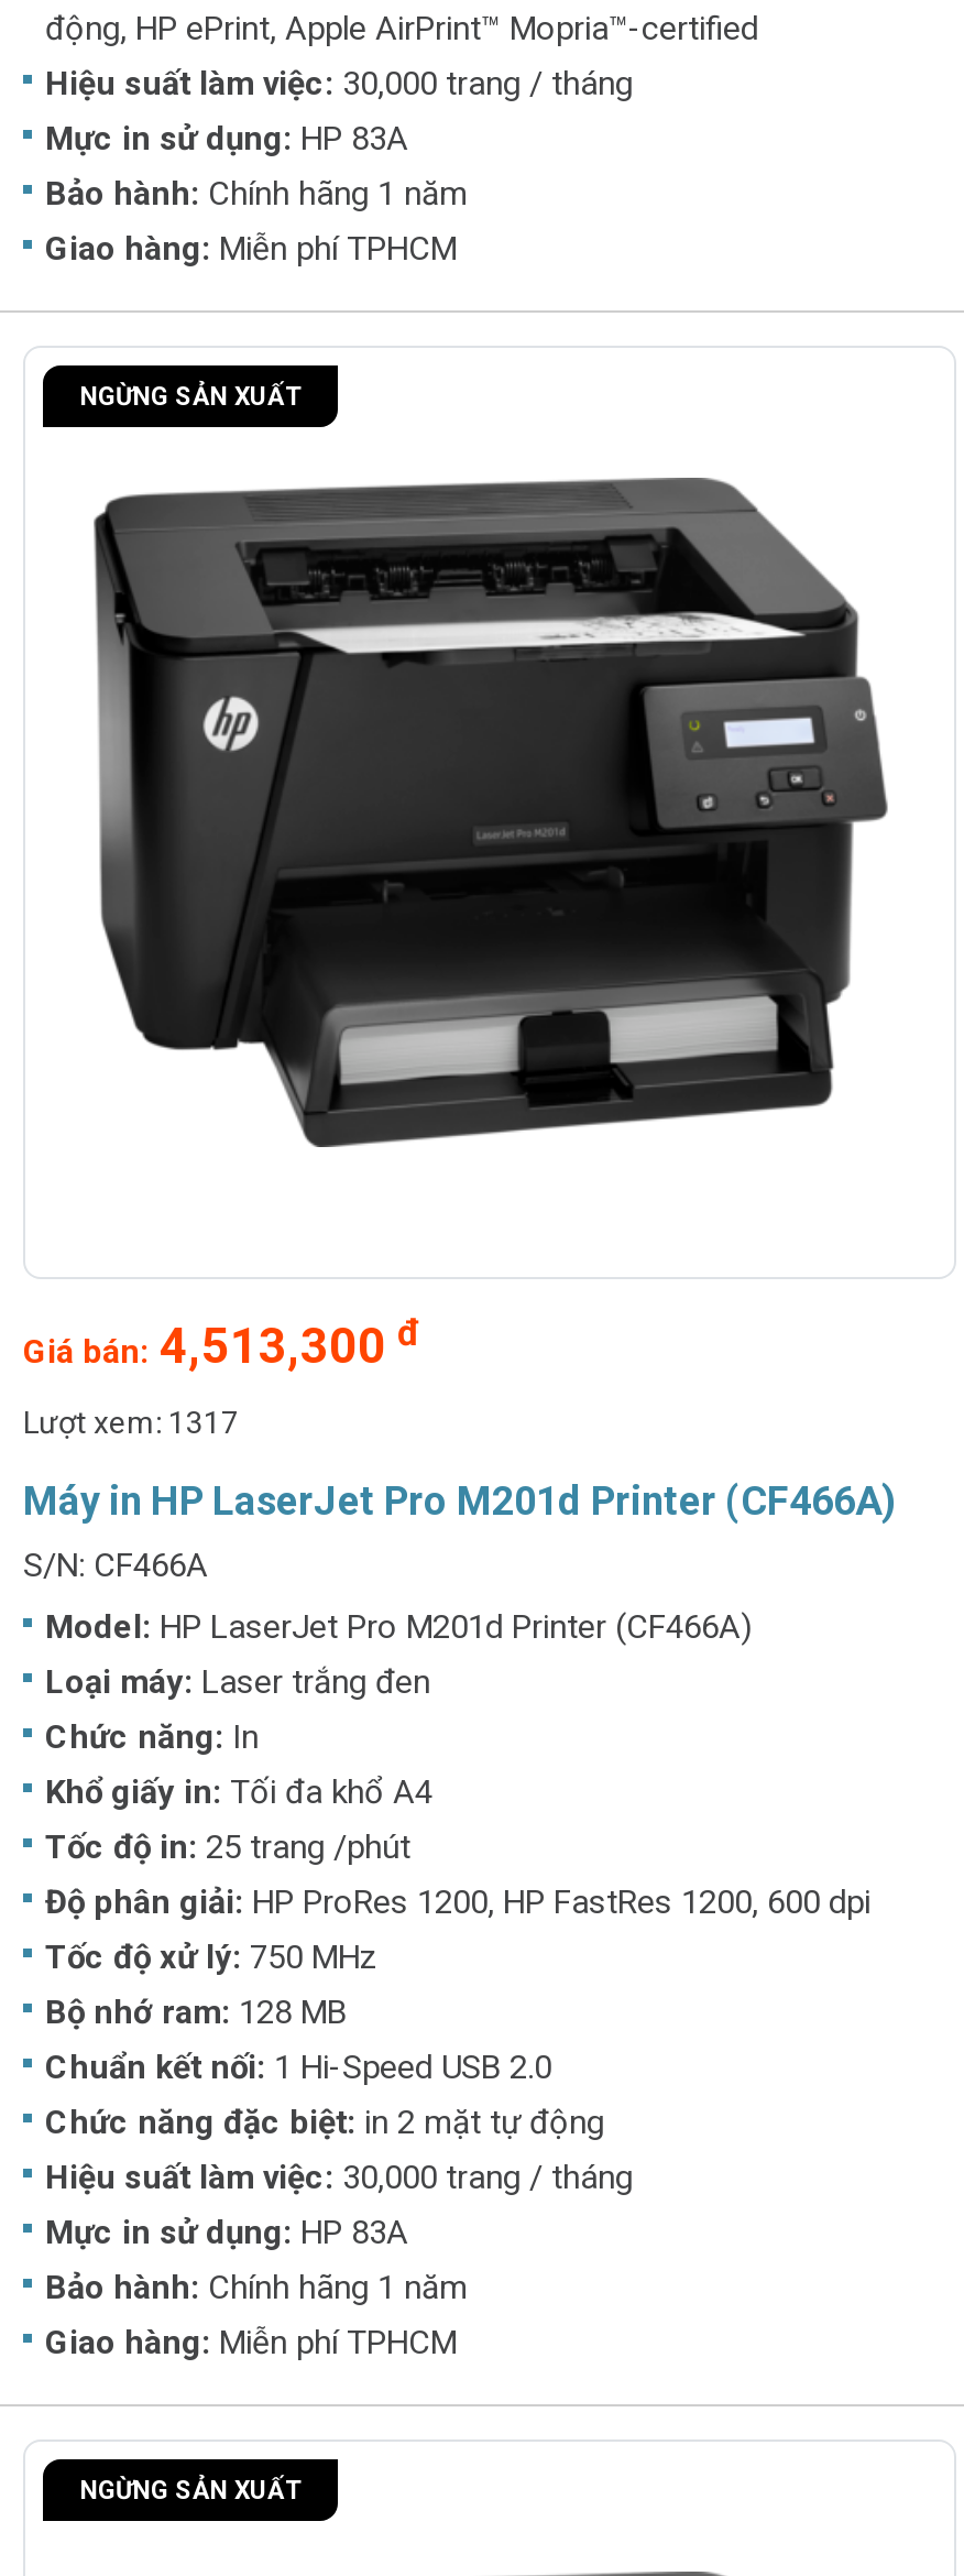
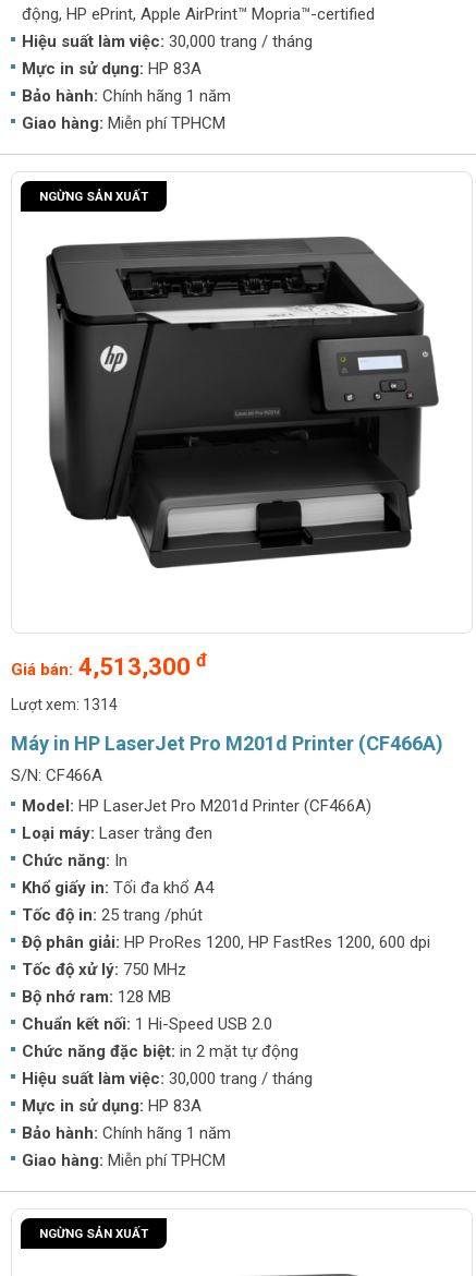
[23,1405,239,1440] Lượt xem: 1317 -> [11,696,118,713] Lượt xem: 1314

